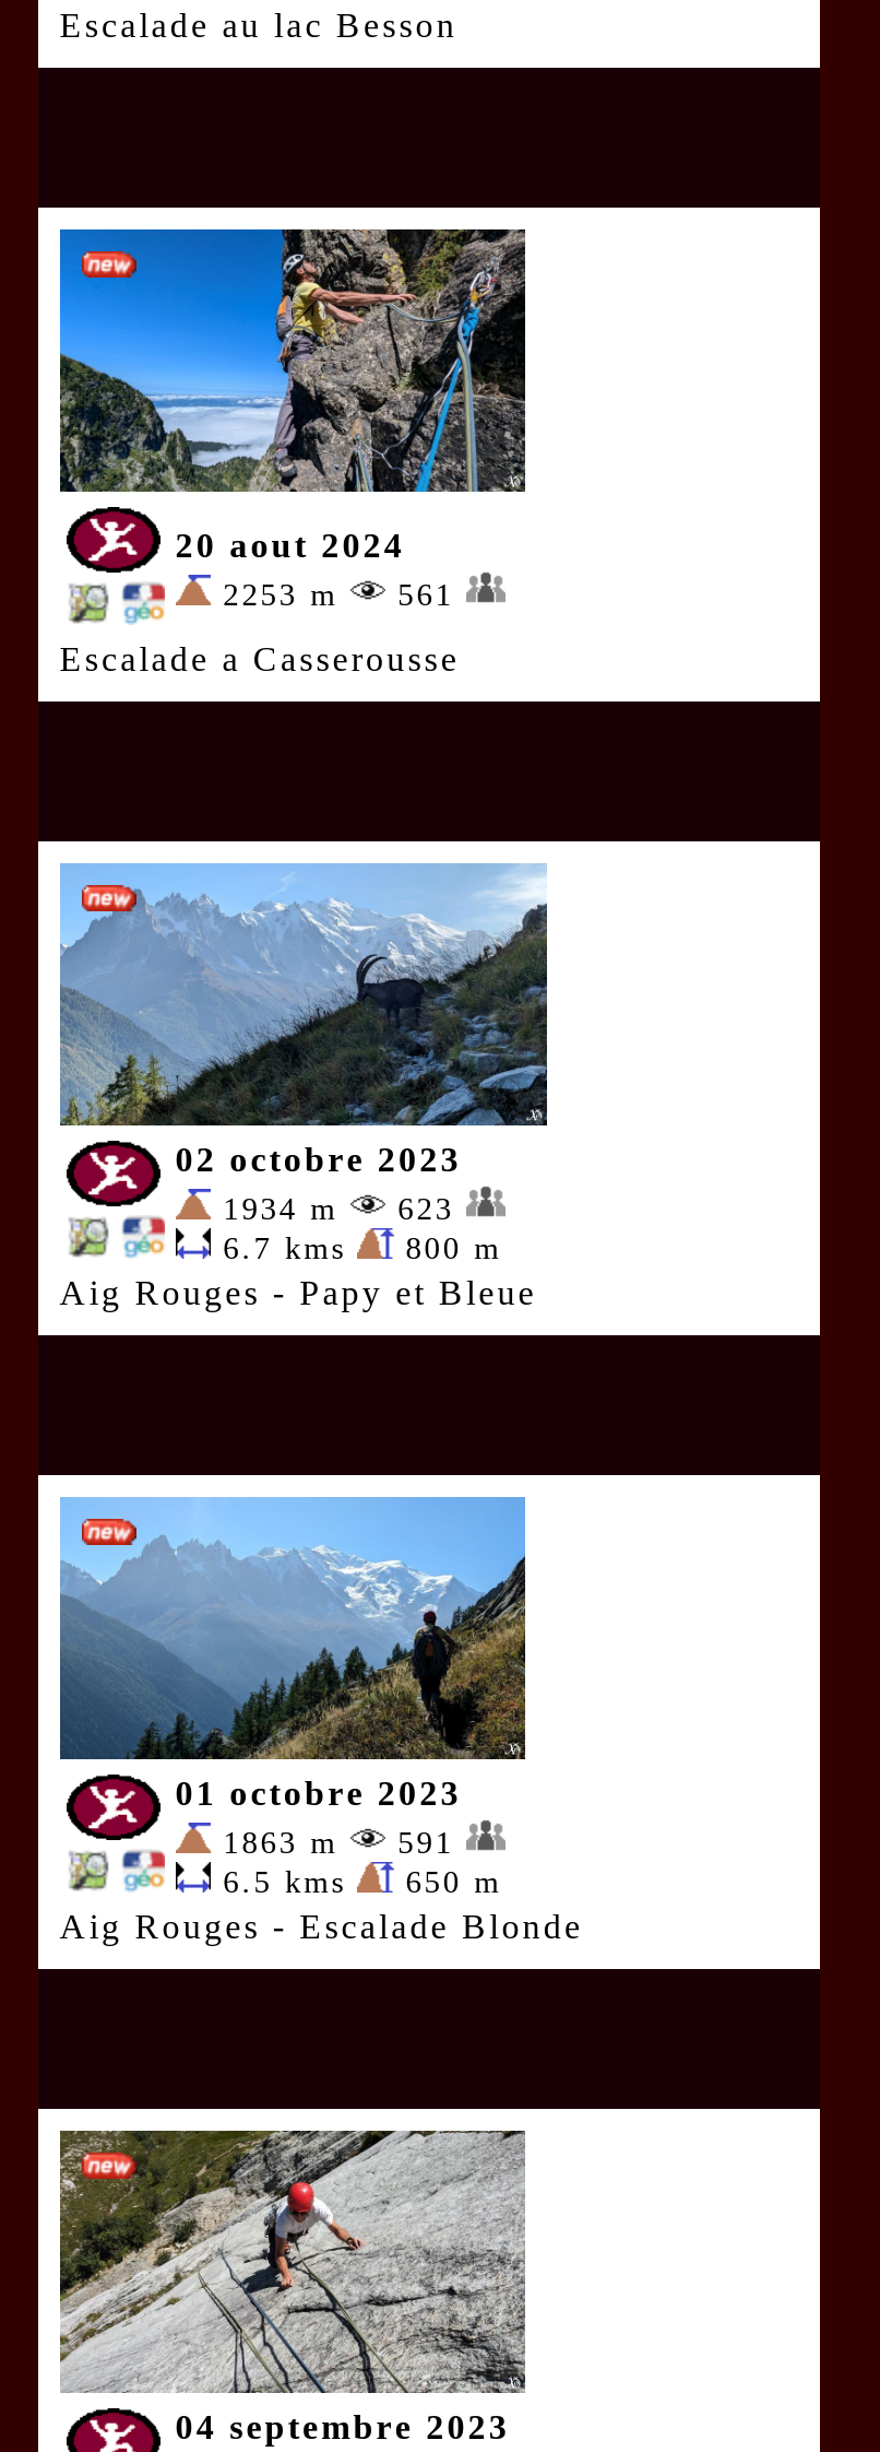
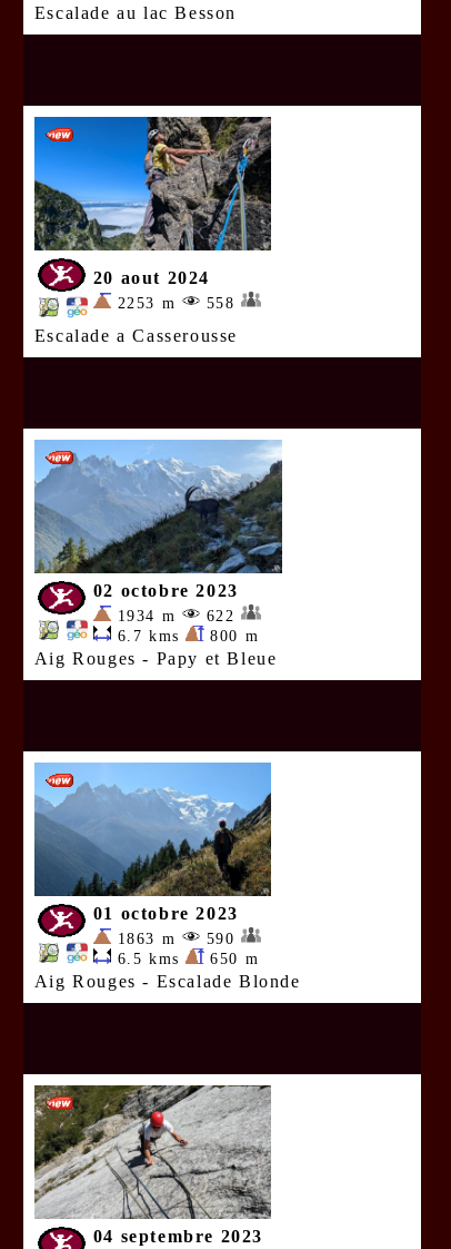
[211,577,466,612] 2253 m 561 -> [111,294,241,312] 2253 m 558
[211,1191,466,1226] 1934 m 623 -> [111,607,241,624] 1934 m 622
[211,1825,466,1860] 1863 m 591 -> [111,930,241,947] 1863 m 590

